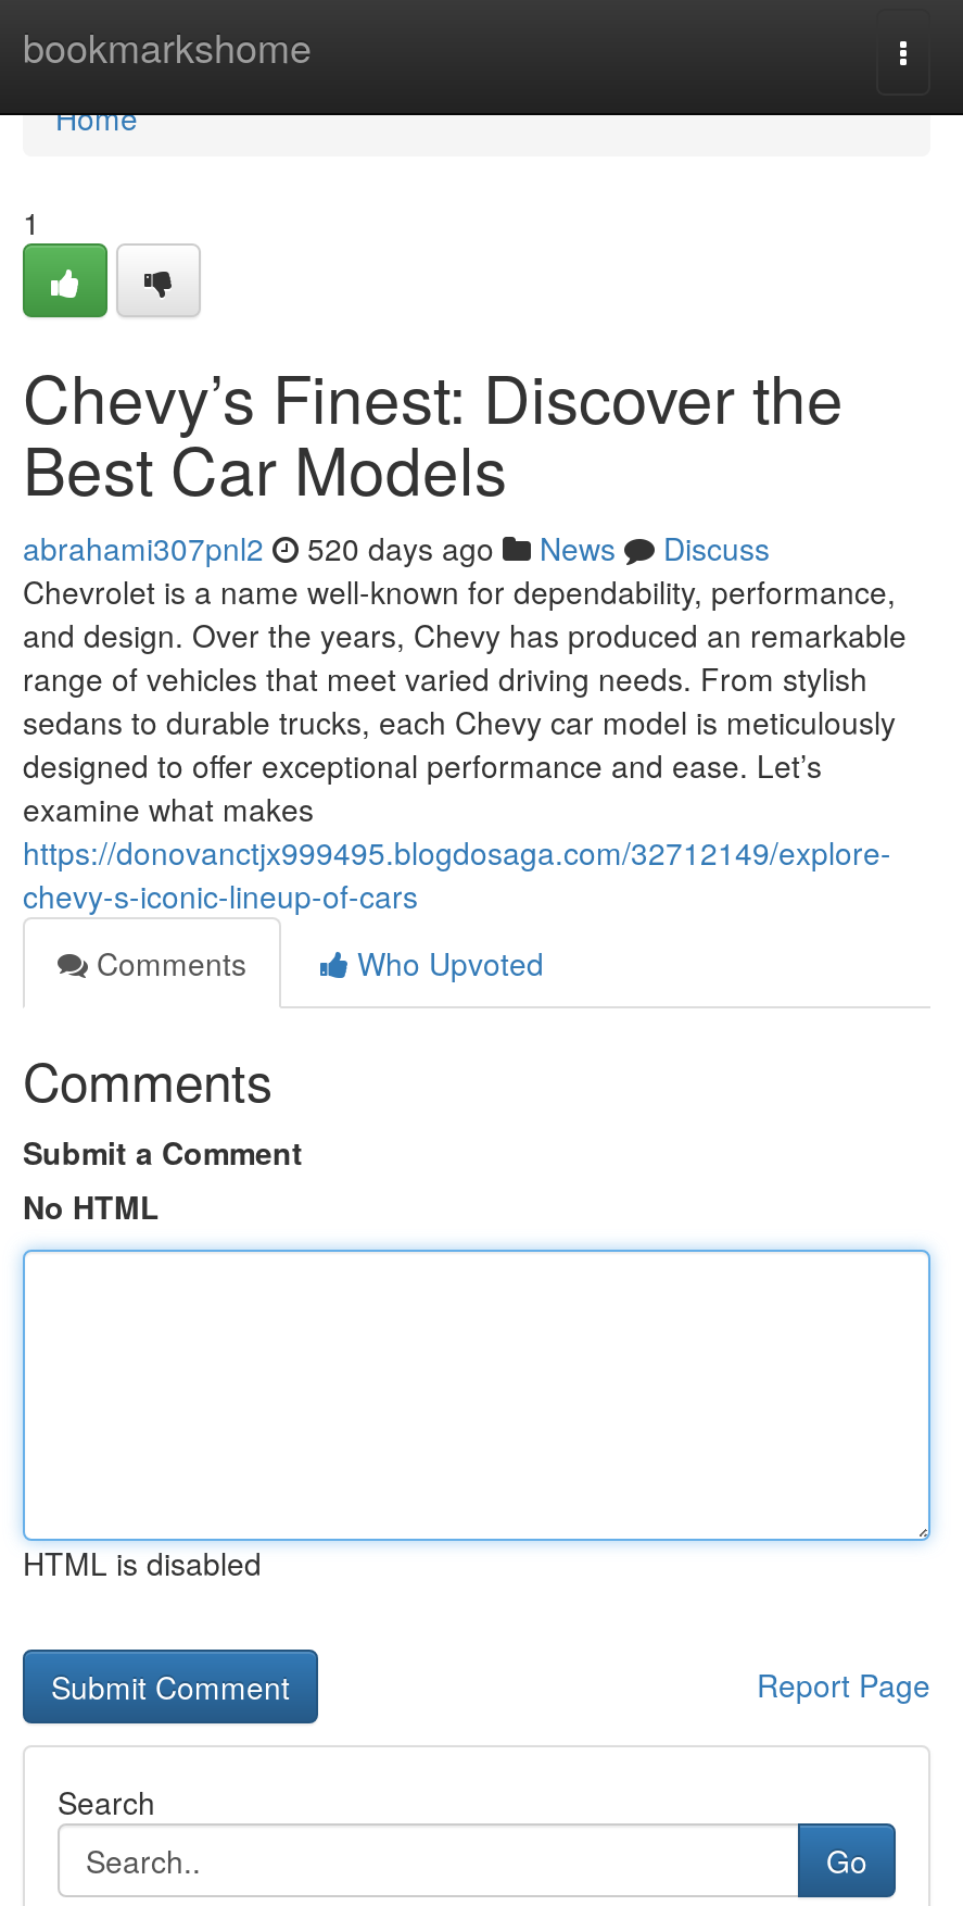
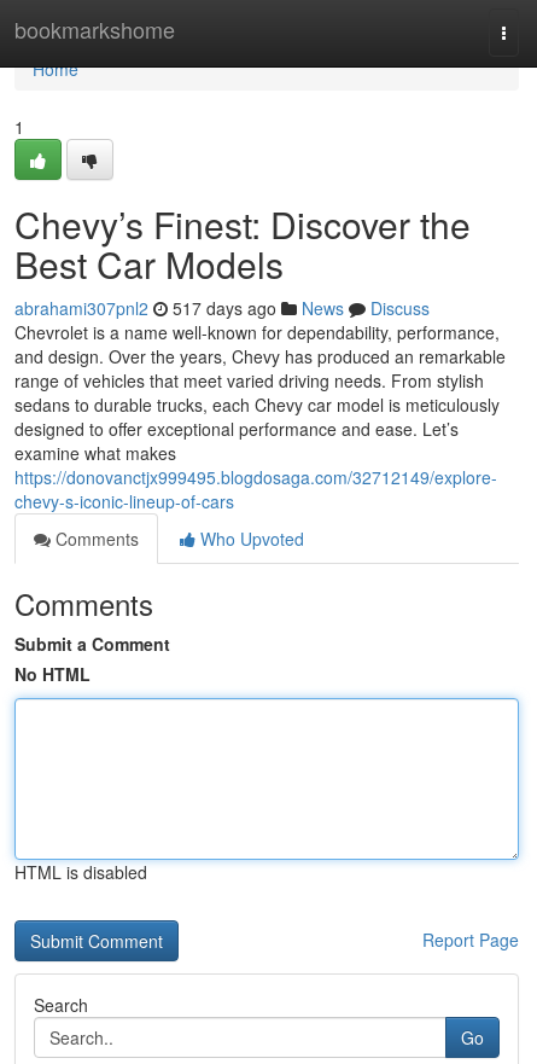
[23,526,770,569] abrahami307pnl2 520 days ago News Discuss -> [14,296,430,320] abrahami307pnl2 517 days ago News Discuss

